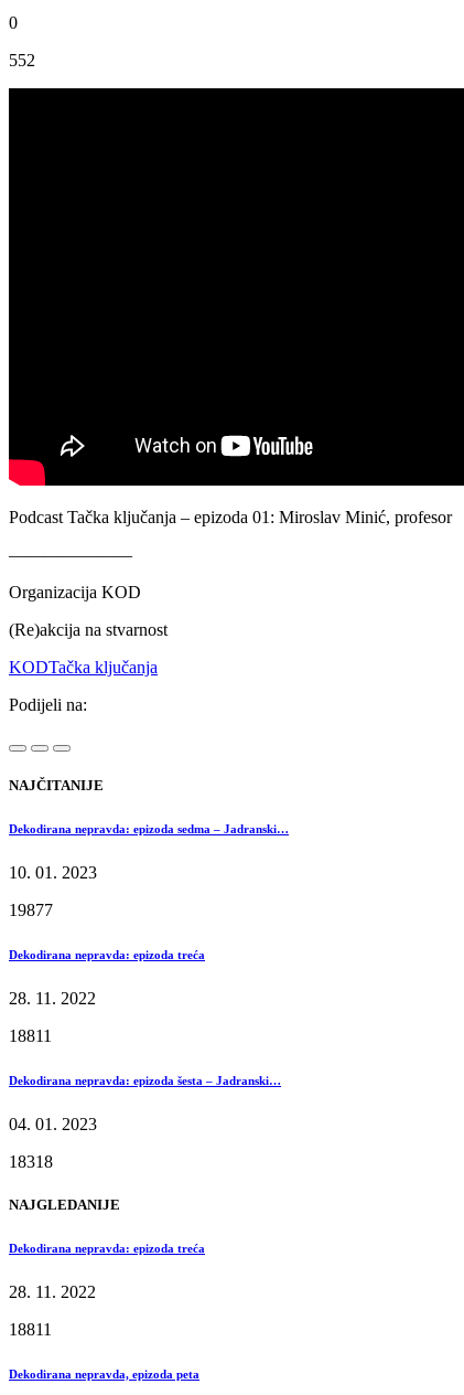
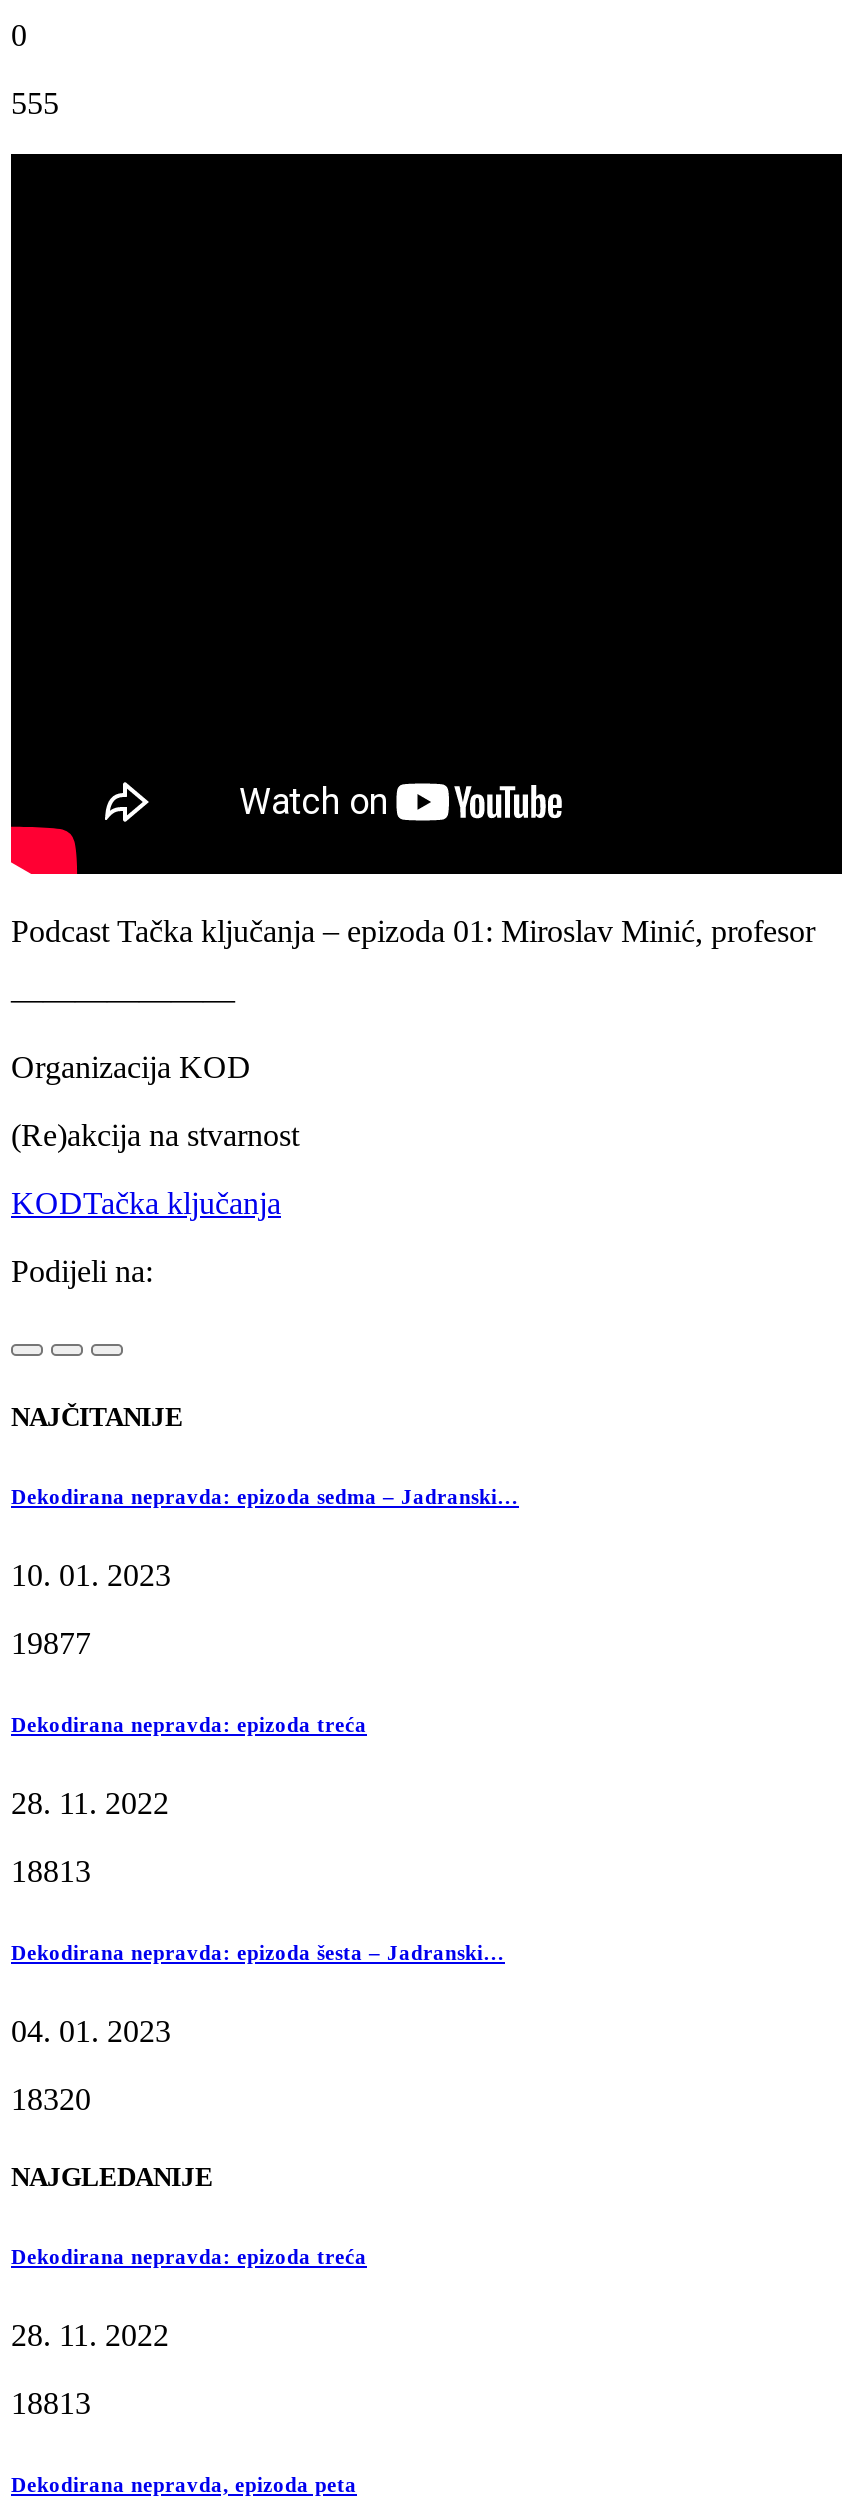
[9,51,35,70] 552 -> [11,86,59,120] 555
[9,1027,52,1045] 18811 -> [11,1855,91,1889] 18813
[9,1152,53,1171] 18318 -> [11,2082,91,2116] 18320
[9,1320,52,1339] 18811 -> [11,2387,91,2421] 18813

